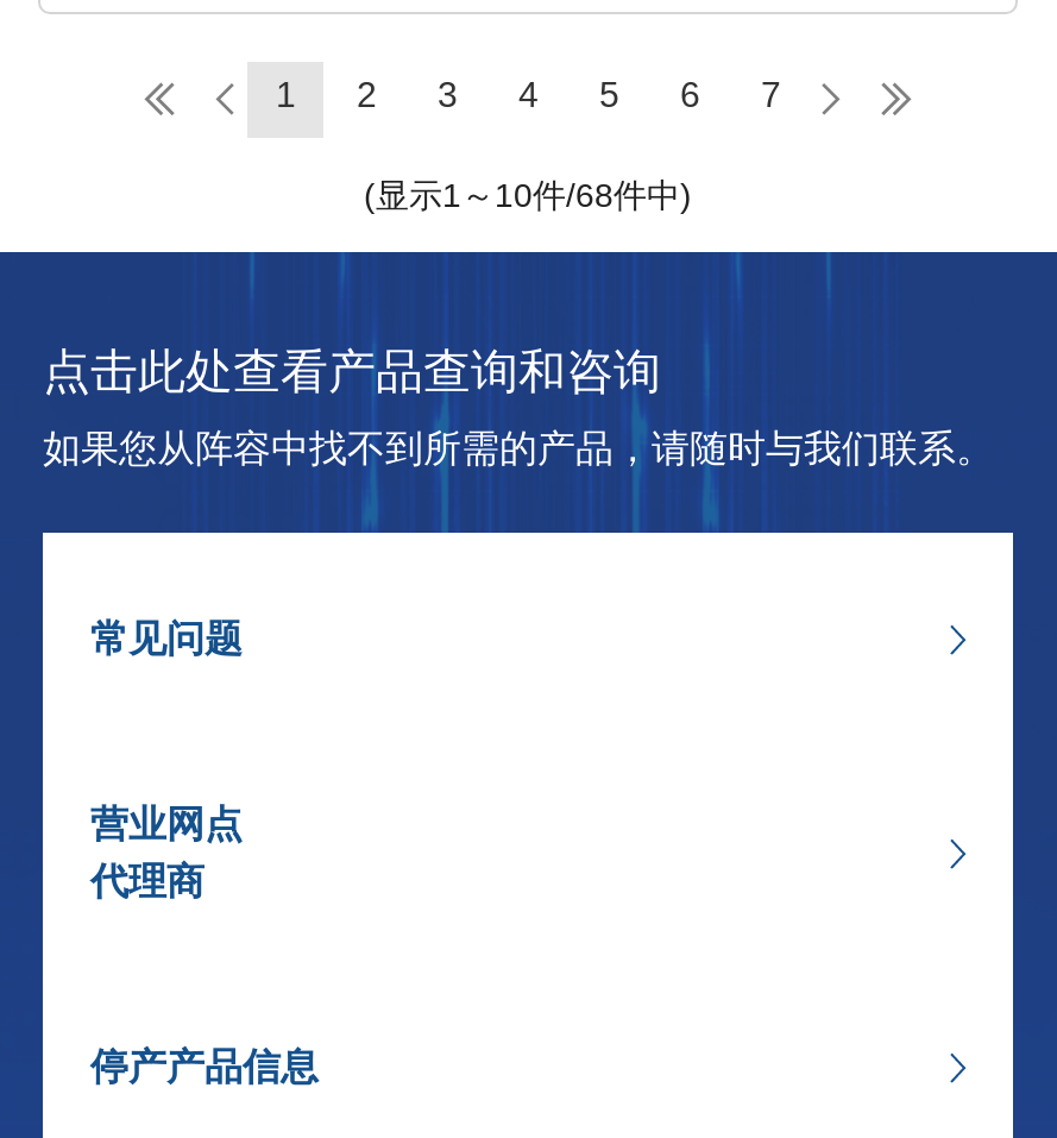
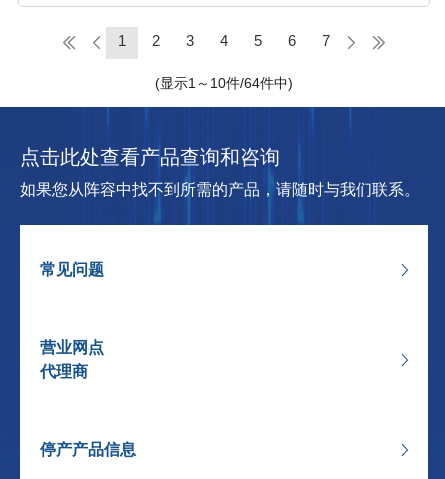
[364,176,692,214] (显示1～10件/68件中) -> [155,75,293,91] (显示1～10件/64件中)

